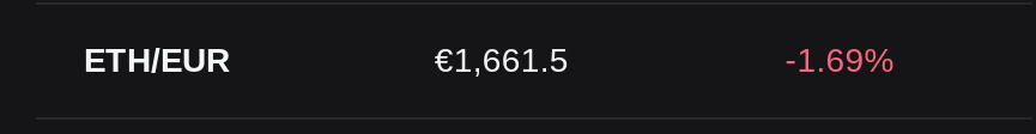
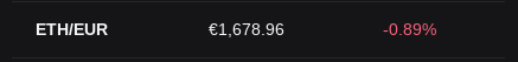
[435,41,569,79] €1,661.5 -> [209,20,285,39] €1,678.96
[785,41,893,79] -1.69% -> [383,20,436,39] -0.89%

